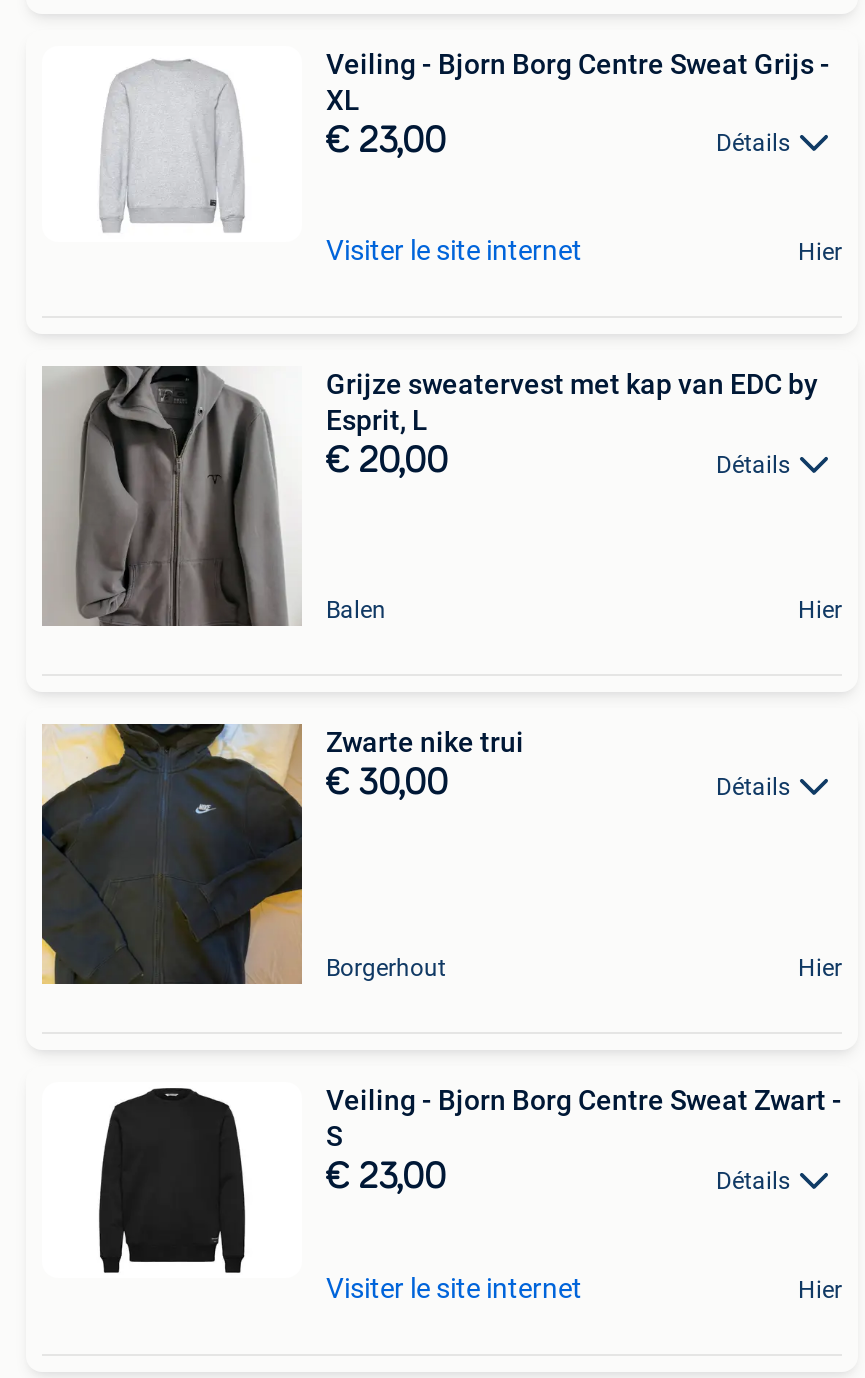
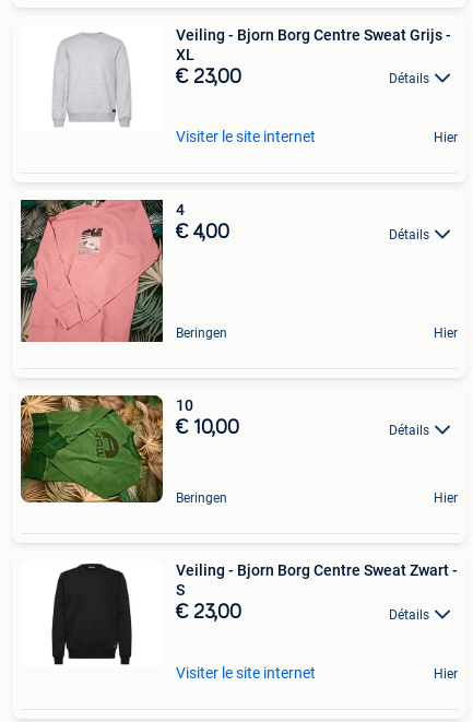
[42,366,818,628] [image] | Grijze sweatervest met kap van EDC by | Esprit, L | € 20,00 -> [20,199,229,343] [image] | 4 | € 4,00
[326,597,386,625] Balen -> [176,326,227,341] Beringen
[40,722,524,986] [image] | Zwarte nike trui | € 30,00 -> [20,394,239,507] [image] | 10 | € 10,00
[326,955,446,983] Borgerhout -> [176,491,227,506] Beringen

